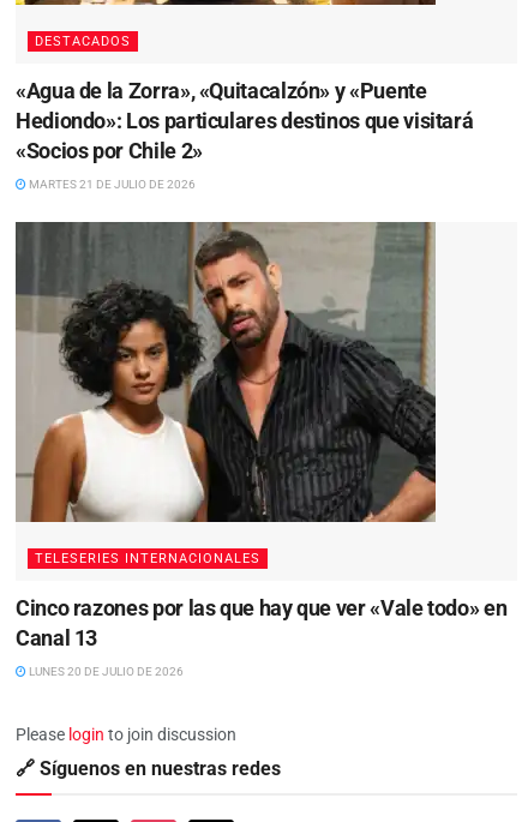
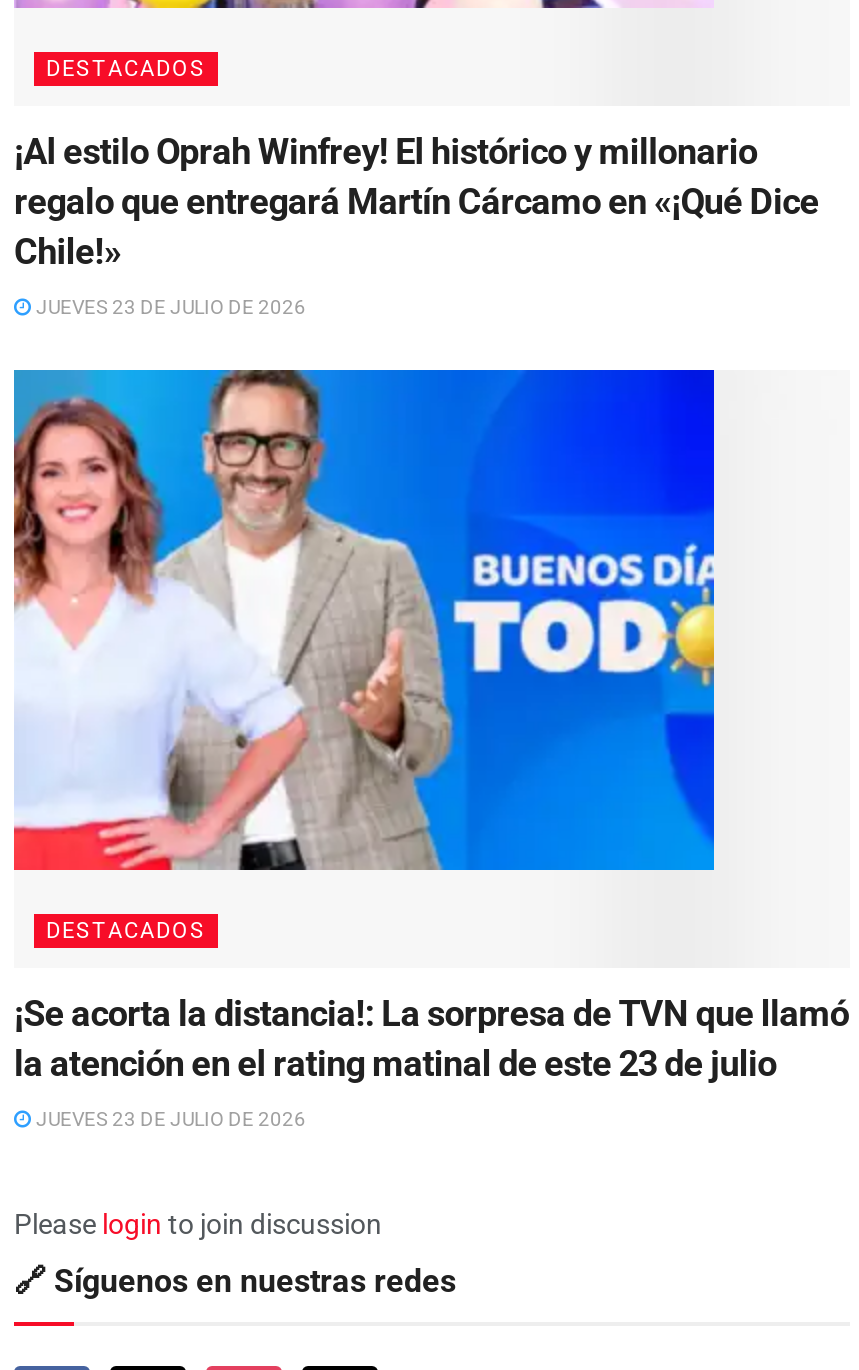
[16,78,473,163] «Agua de la Zorra», «Quitacalzón» y «Puente | Hediondo»: Los particulares destinos que visitará | «Socios por Chile 2» -> [14,130,819,272] ¡Al estilo Oprah Winfrey! El histórico y millonario | regalo que entregará Martín Cárcamo en «¡Qué Dice | Chile!»
[26,178,196,191] MARTES 21 DE JULIO DE 2026 -> [32,296,306,318] JUEVES 23 DE JULIO DE 2026
[14,221,437,566] [image] | TELESERIES INTERNACIONALES -> [12,368,716,944] [image] | DESTACADOS
[16,595,507,650] Cinco razones por las que hay que ver «Vale todo» en | Canal 13 -> [14,992,849,1084] ¡Se acorta la distancia!: La sorpresa de TVN que llamó | la atención en el rating matinal de este 23 de julio
[26,665,184,678] LUNES 20 DE JULIO DE 2026 -> [32,1108,306,1130] JUEVES 23 DE JULIO DE 2026

